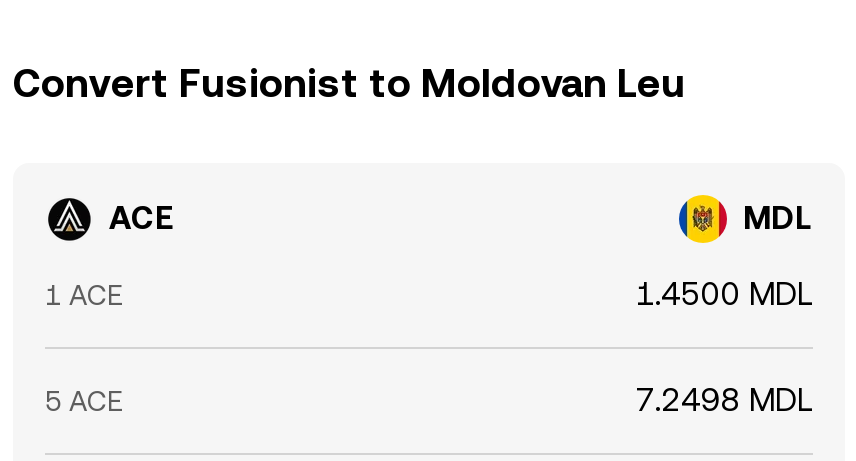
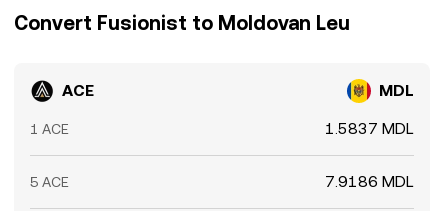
[635,275,813,313] 1.4500 MDL -> [325,119,414,138] 1.5837 MDL
[635,381,813,419] 7.2498 MDL -> [325,172,414,191] 7.9186 MDL

